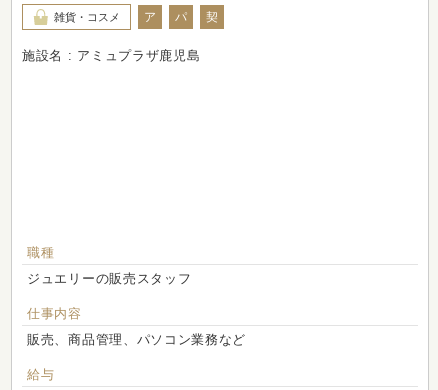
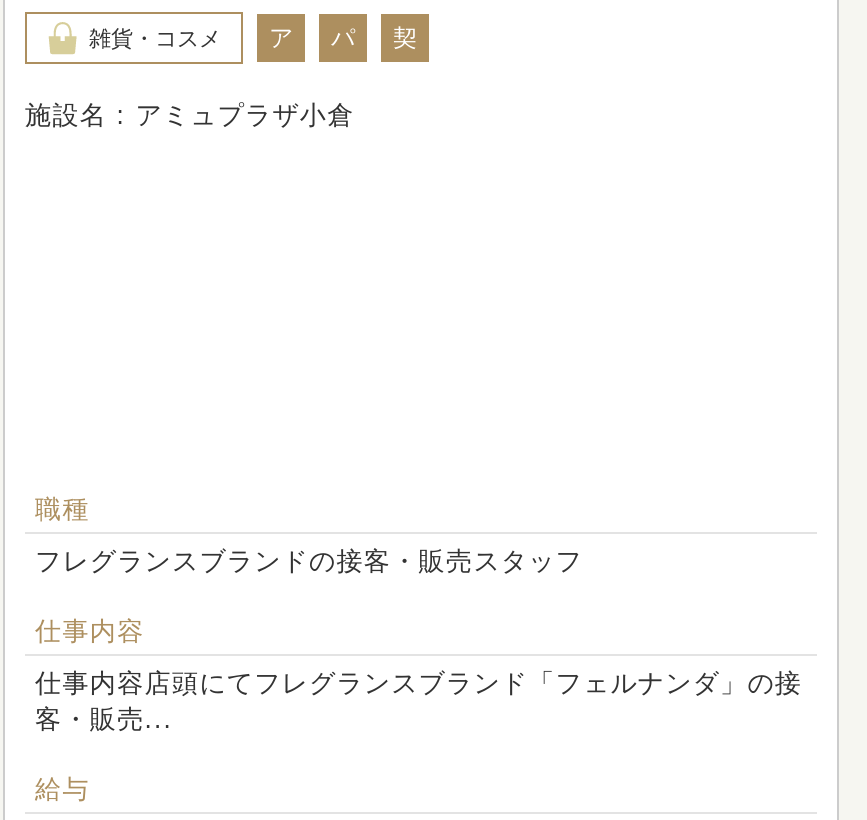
[22,48,200,63] 施設名 : アミュプラザ鹿児島 -> [25,100,355,130] 施設名 : アミュプラザ小倉
[27,271,191,286] ジュエリーの販売スタッフ -> [35,546,583,576] フレグランスブランドの接客・販売スタッフ
[27,332,246,347] 販売、商品管理、パソコン業務など -> [35,668,802,734] 仕事内容店頭にてフレグランスブランド「フェルナンダ」の接 | 客・販売...

